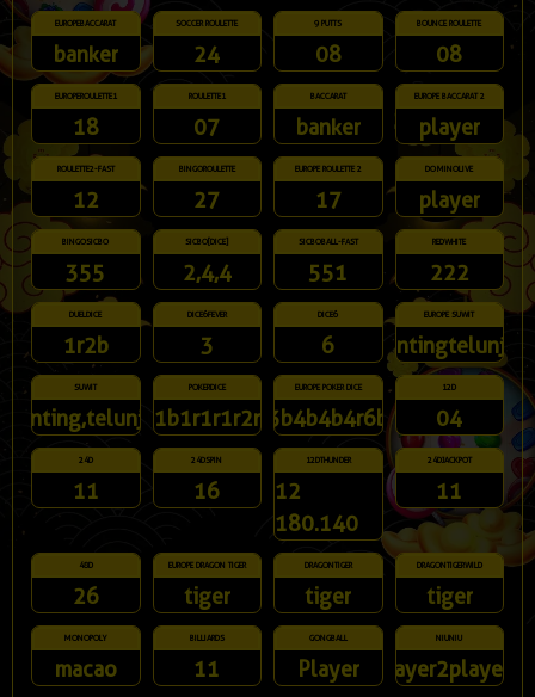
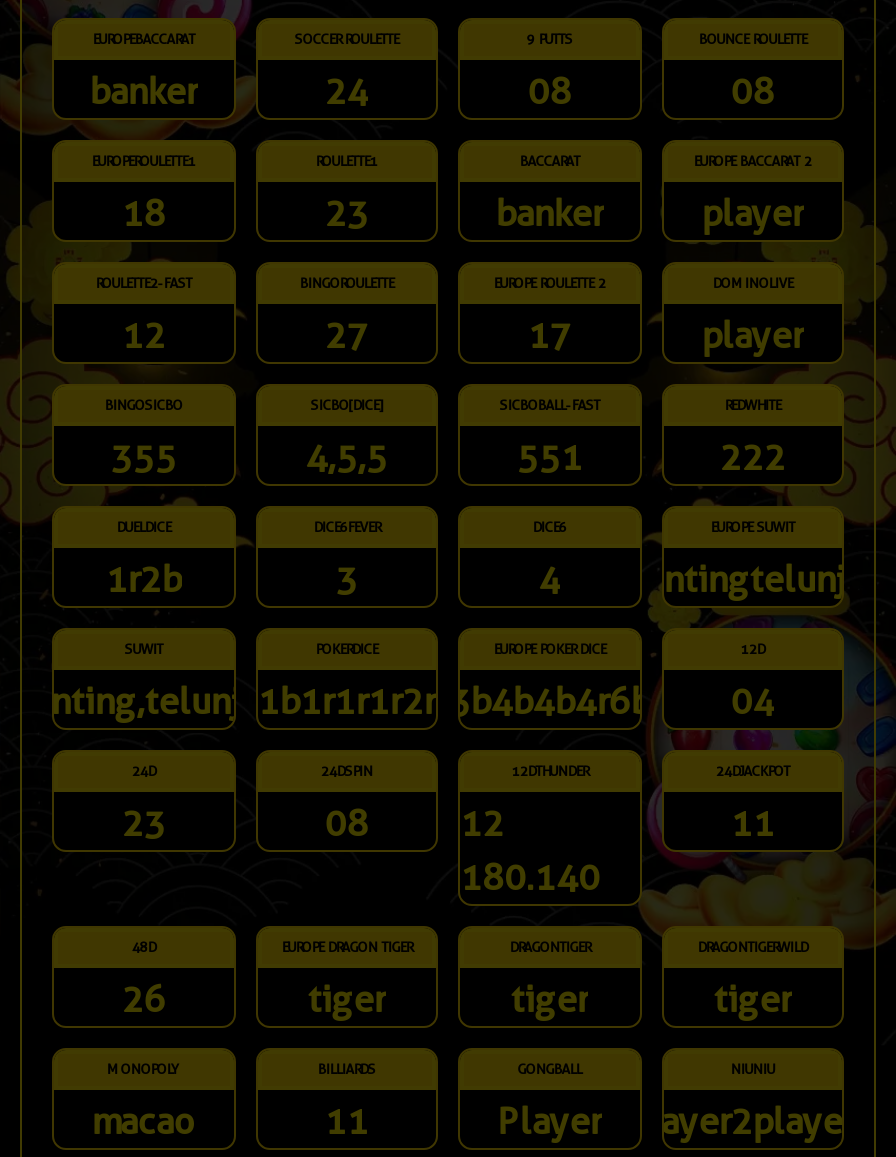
[194,114,220,139] 07 -> [324,192,368,234] 23
[182,260,231,285] 2,4,4 -> [306,436,388,478] 4,5,5
[321,333,335,358] 6 -> [538,558,560,600] 4
[73,478,99,503] 11 -> [122,802,166,844] 23
[194,478,220,503] 16 -> [324,802,368,844] 08

